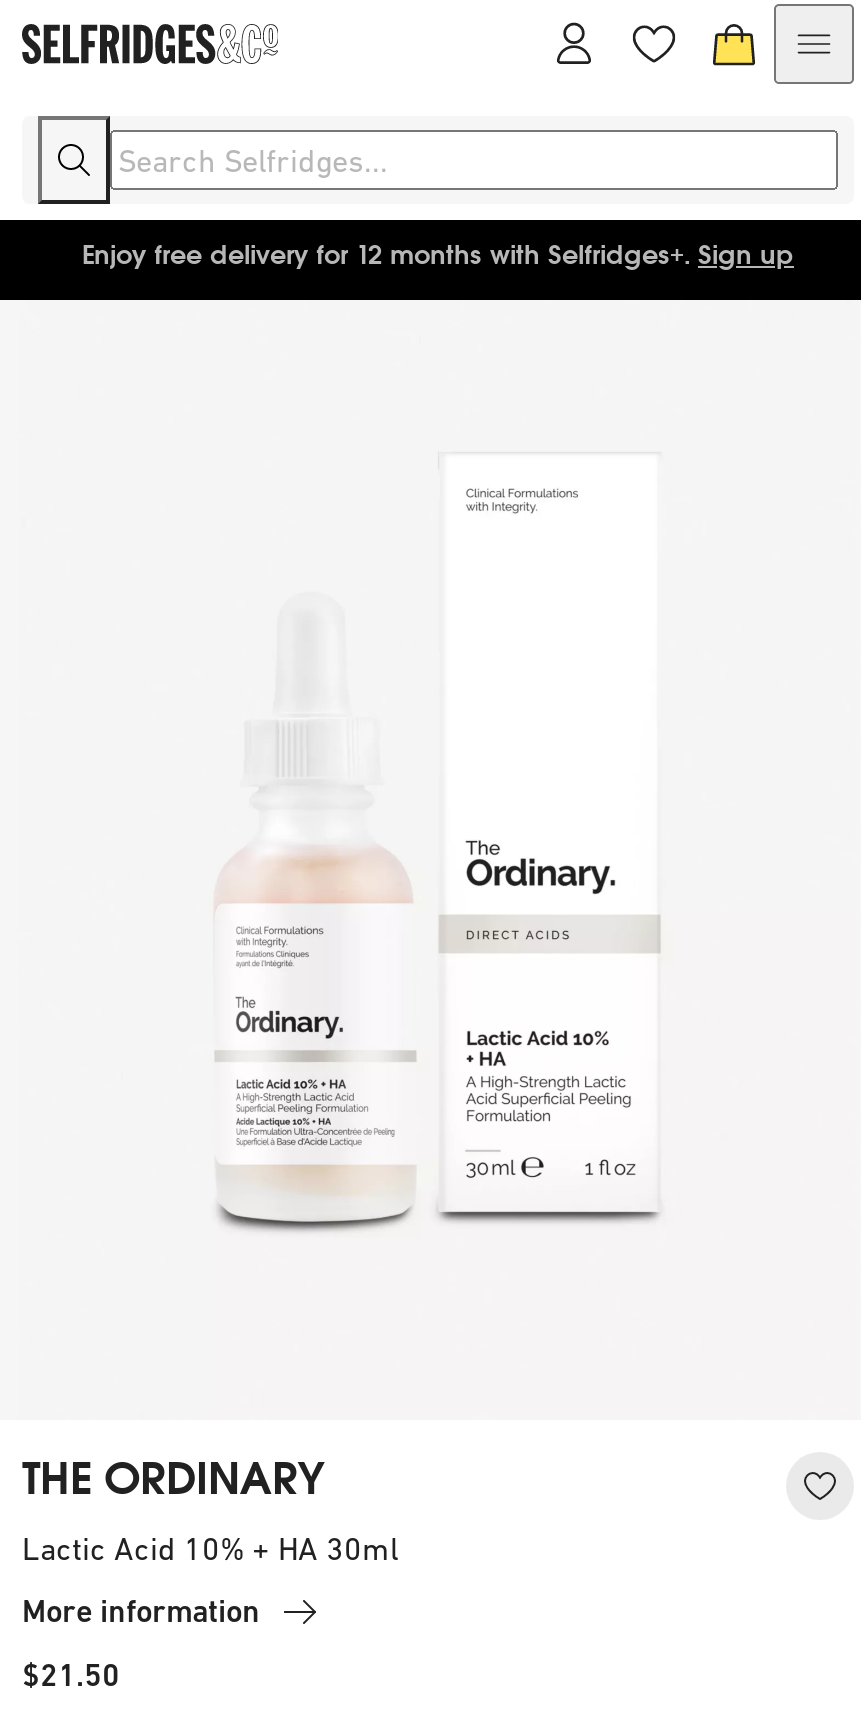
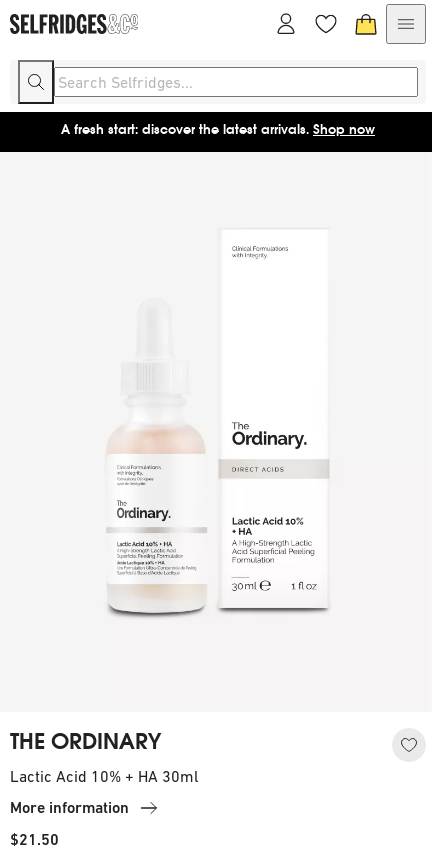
[82,238,794,272] Enjoy free delivery for 12 months with Selfridges+. Sign up -> [61,121,375,138] A fresh start: discover the latest arrivals. Shop now

